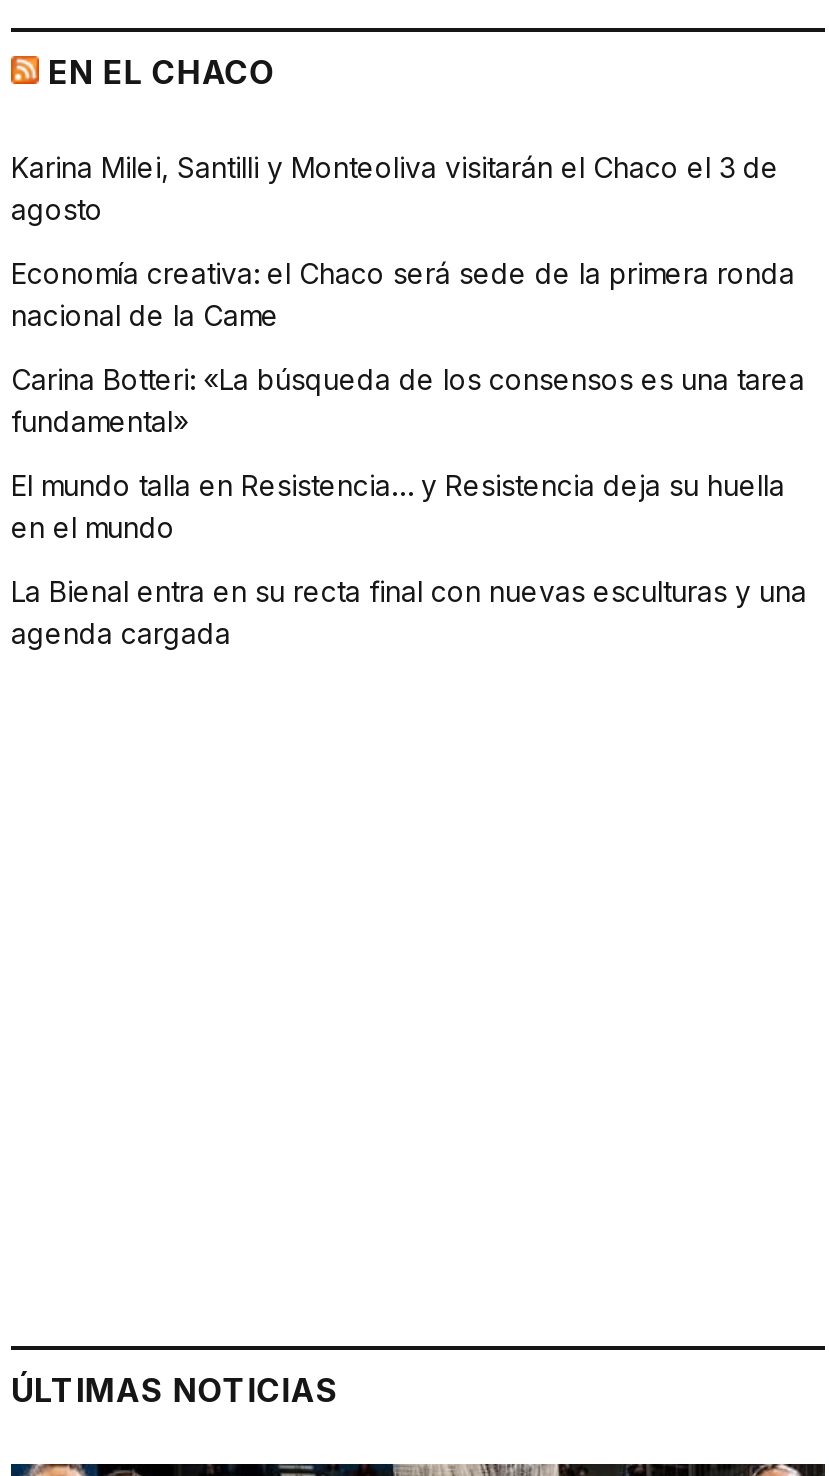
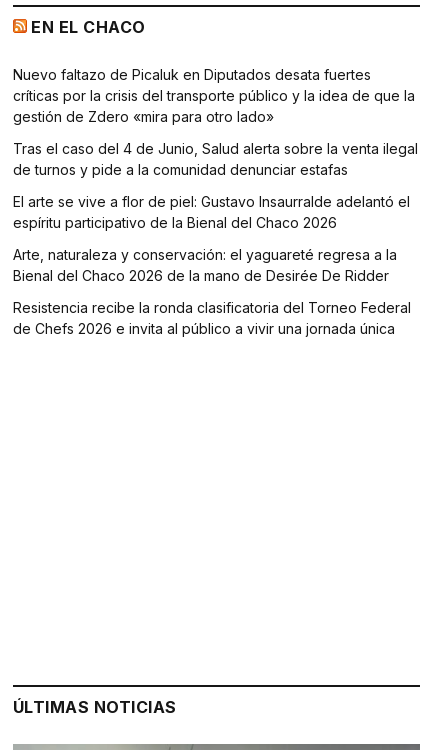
[11,150,779,226] Karina Milei, Santilli y Monteoliva visitarán el Chaco el 3 de | agosto -> [13,66,415,125] Nuevo faltazo de Picaluk en Diputados desata fuertes | críticas por la crisis del transporte público y la idea de que la | gestión de Zdero «mira para otro lado»
[11,256,795,332] Economía creativa: el Chaco será sede de la primera ronda | nacional de la Came -> [13,140,418,178] Tras el caso del 4 de Junio, Salud alerta sobre la venta ilegal | de turnos y pide a la comunidad denunciar estafas
[11,362,805,438] Carina Botteri: «La búsqueda de los consensos es una tarea | fundamental» -> [13,193,410,231] El arte se vive a flor de piel: Gustavo Insaurralde adelantó el | espíritu participativo de la Bienal del Chaco 2026
[11,468,785,544] El mundo talla en Resistencia… y Resistencia deja su huella | en el mundo -> [13,246,397,284] Arte, naturaleza y conservación: el yaguareté regresa a la | Bienal del Chaco 2026 de la mano de Desirée De Ridder
[11,574,807,650] La Bienal entra en su recta final con nuevas esculturas y una | agenda cargada -> [13,299,411,337] Resistencia recibe la ronda clasificatoria del Torneo Federal | de Chefs 2026 e invita al público a vivir una jornada única

